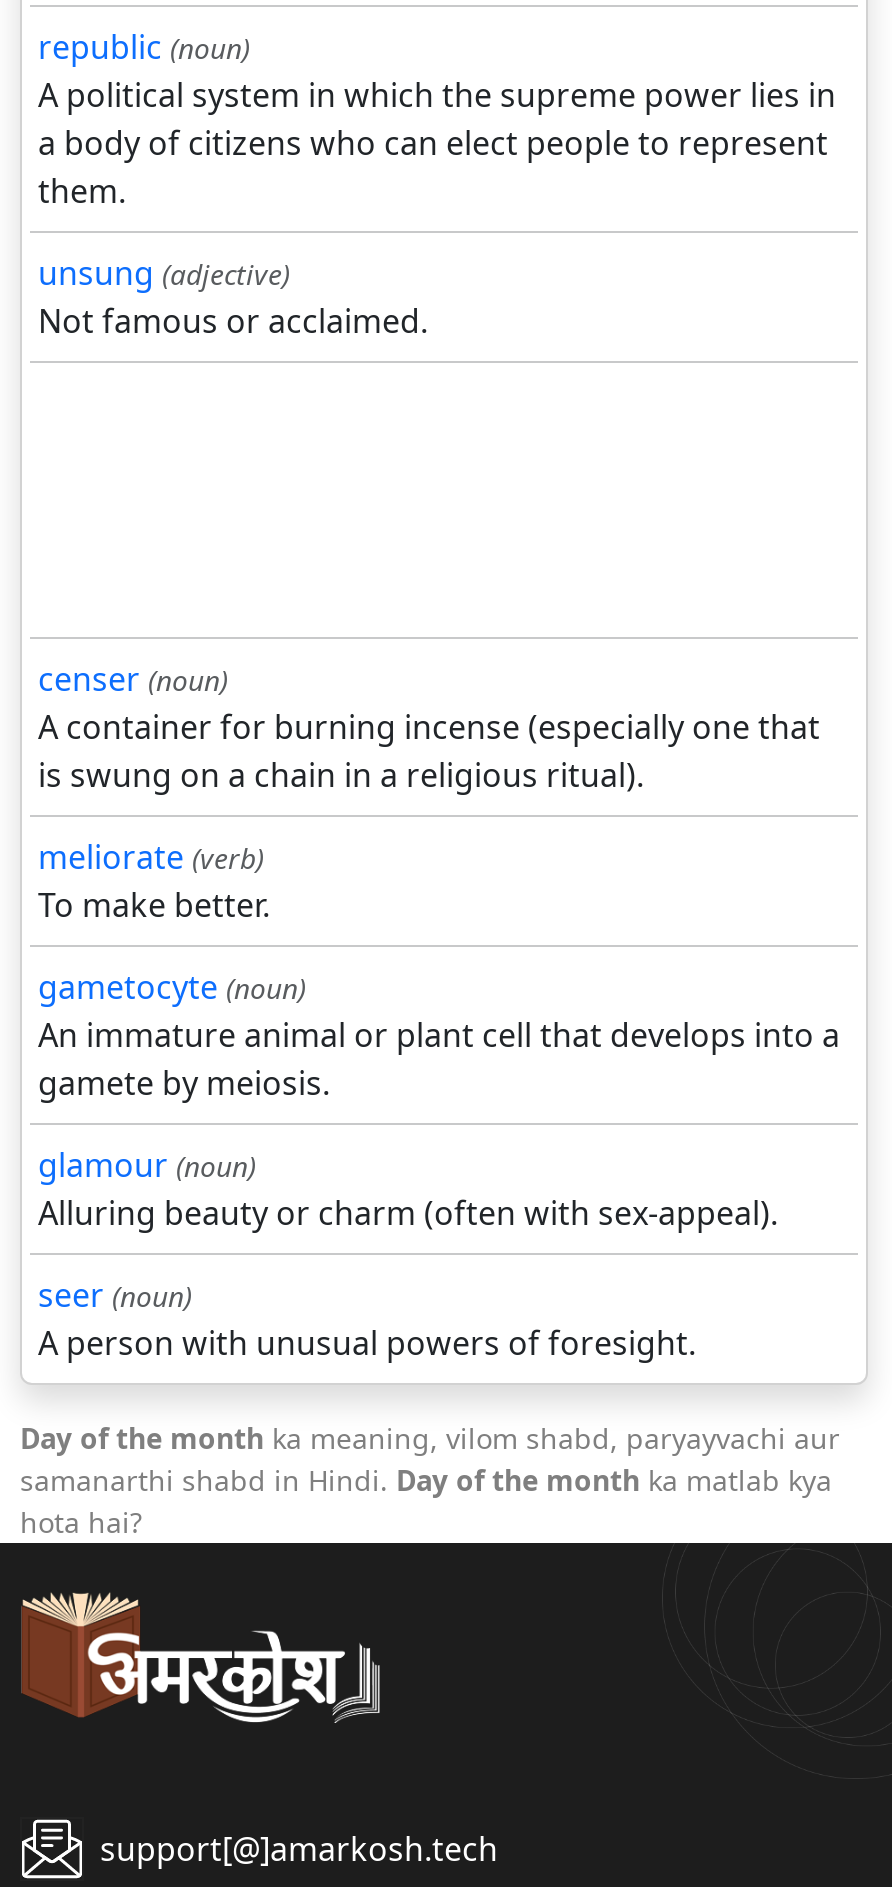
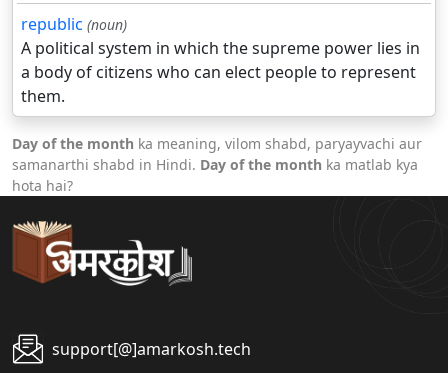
[38,251,428,343] unsung (adjective) | Not famous or acclaimed. -> none
[38,657,840,1365] censer (noun) | A container for burning incense (especially one that | is swung on a chain in a religious ritual). | meliorate (verb) | To make better. | gametocyte (noun) | An immature animal or plant cell that develops into a | gamete by meiosis. | glamour (noun) | Alluring beauty or charm (often with sex-appeal). | seer (noun) | A person with unusual powers of foresight. -> none

